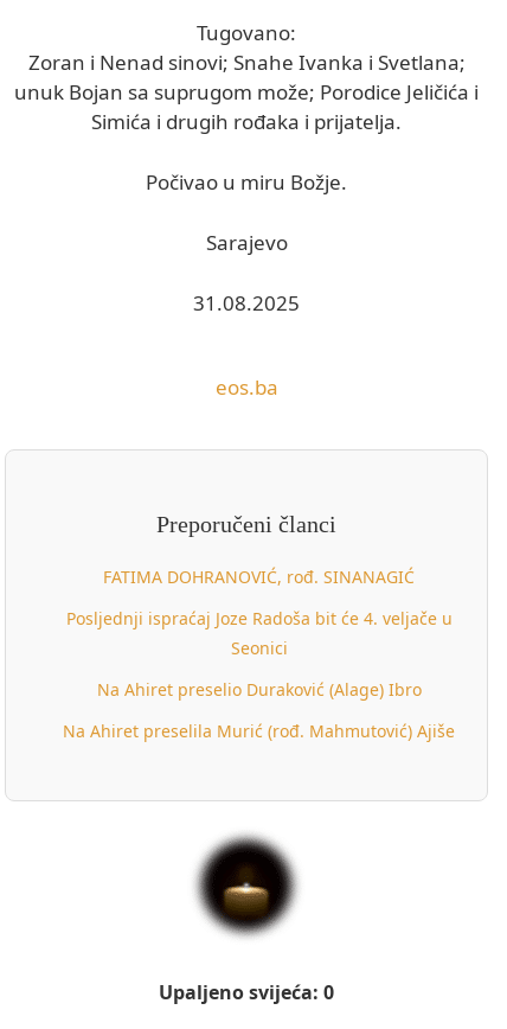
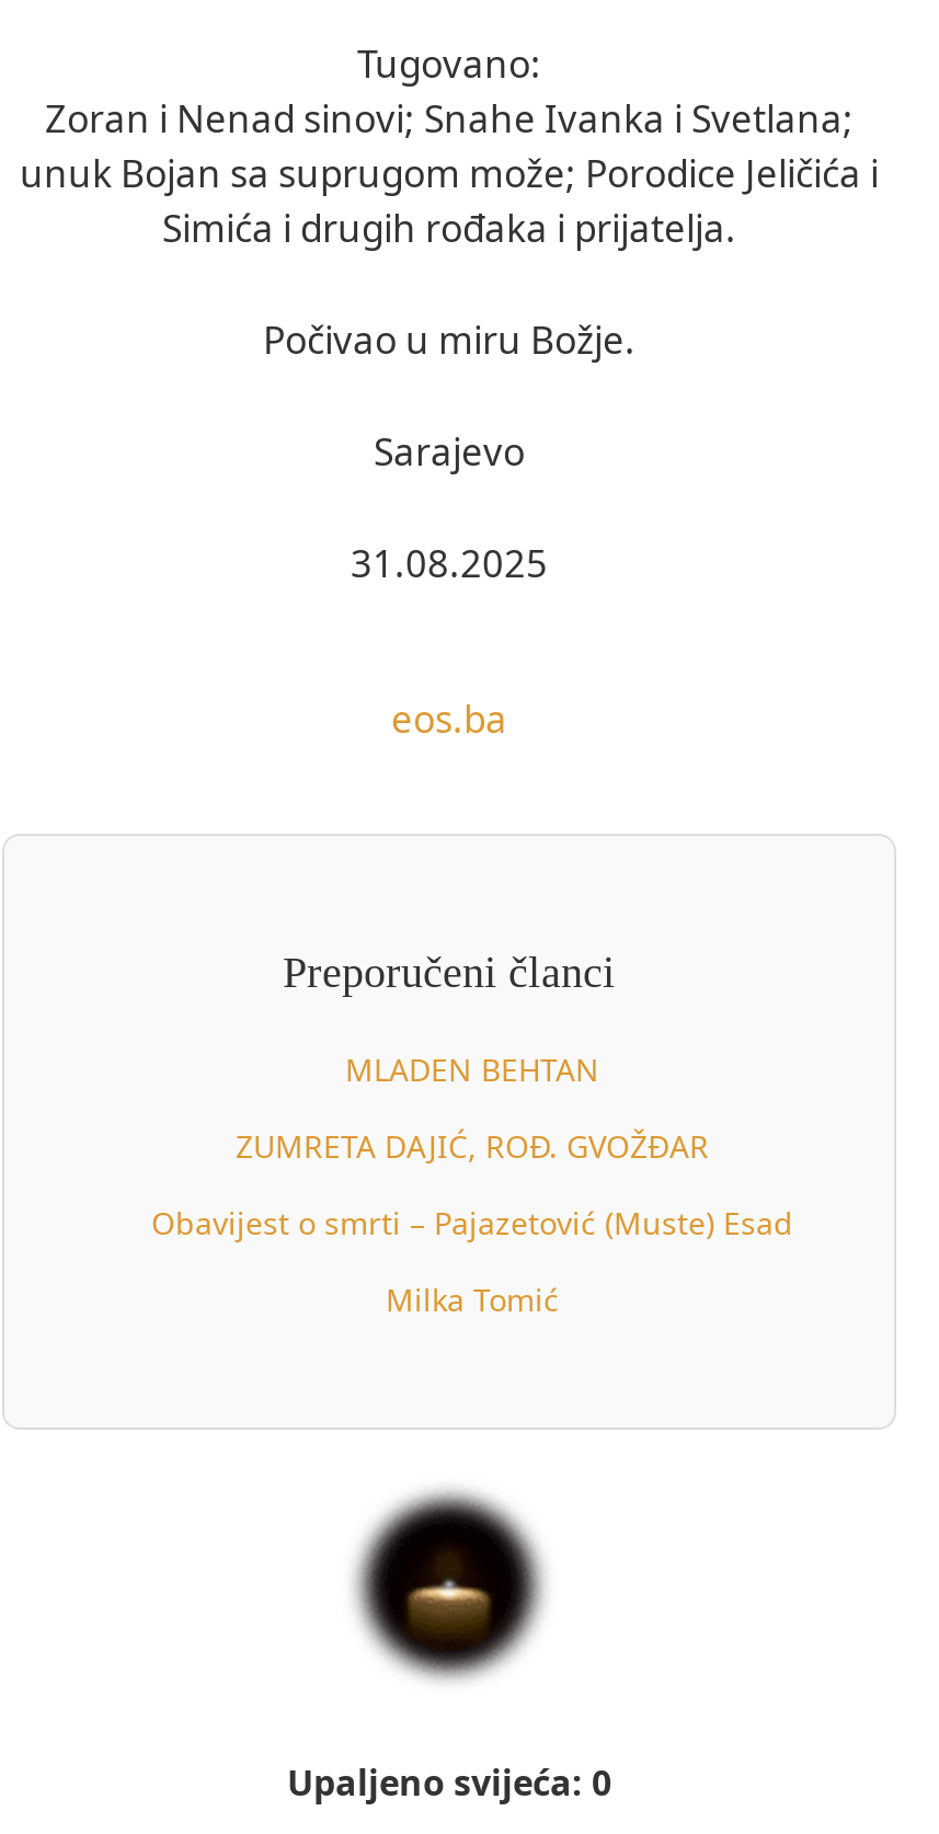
[103,565,415,588] FATIMA DOHRANOVIĆ, rođ. SINANAGIĆ -> [345,1048,599,1090] MLADEN BEHTAN
[66,607,452,659] Posljednji ispraćaj Joze Radoša bit će 4. veljače u | Seonici -> [236,1125,709,1167] ZUMRETA DAJIĆ, ROĐ. GVOŽĐAR
[97,678,421,701] Na Ahiret preselio Duraković (Alage) Ibro -> [151,1202,793,1243] Obavijest o smrti – Pajazetović (Muste) Esad
[63,719,455,742] Na Ahiret preselila Murić (rođ. Mahmutović) Ajiše -> [386,1278,559,1320] Milka Tomić

